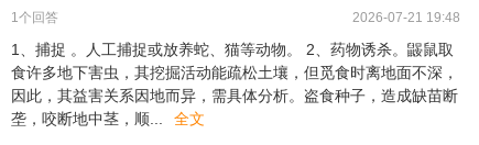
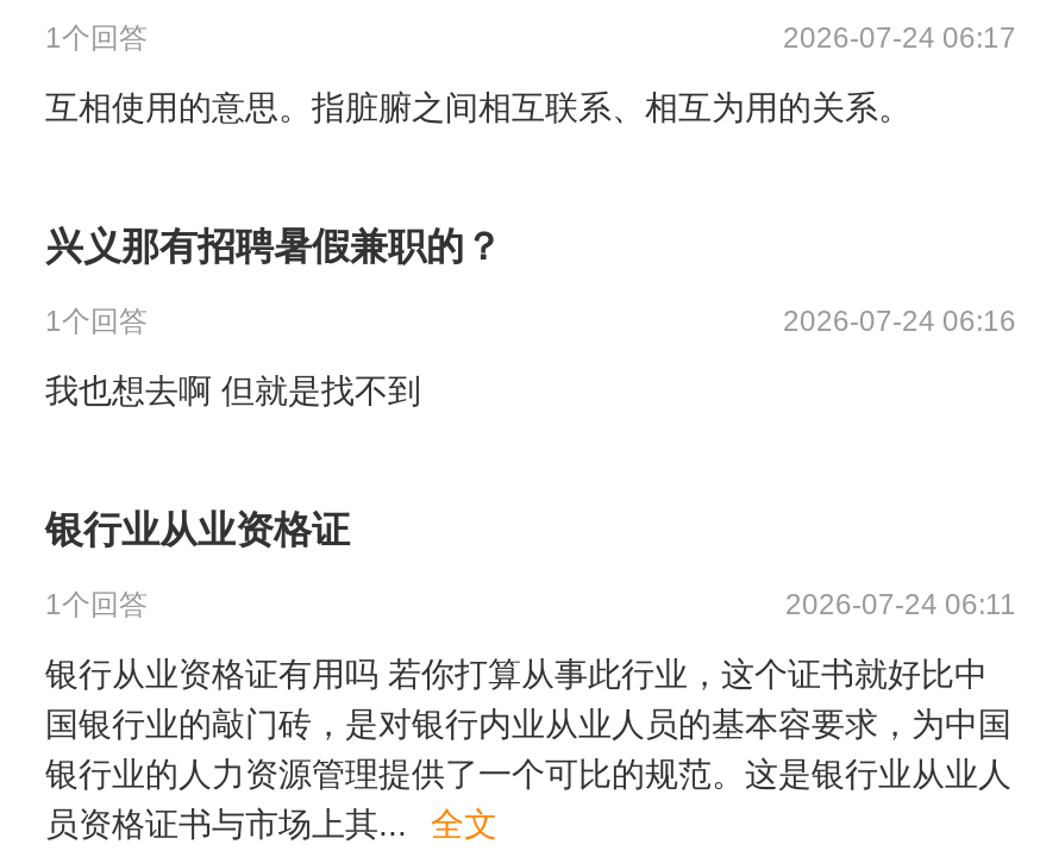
[11,10,460,127] 2026-07-21 19:48 | 1、捕捉 。人工捕捉或放养蛇、猫等动物。 2、药物诱杀。鼹鼠取 | 食许多地下害虫，其挖掘活动能疏松土壤，但觅食时离地面不深， | 因此，其益害关系因地而异，需具体分析。盗食种子，造成缺苗断 | 垄，咬断地中茎，顺... -> [45,21,1016,843] 2026-07-24 06:17 | 互相使用的意思。指脏腑之间相互联系、相互为用的关系。 | 兴义那有招聘暑假兼职的？ | 1个回答 | 2026-07-24 06:16 | 我也想去啊 但就是找不到 | 银行业从业资格证 | 1个回答 | 2026-07-24 06:11 | 银行从业资格证有用吗 若你打算从事此行业，这个证书就好比中 | 国银行业的敲门砖，是对银行内业从业人员的基本容要求，为中国 | 银行业的人力资源管理提供了一个可比的规范。这是银行业从业人 | 员资格证书与市场上其...

